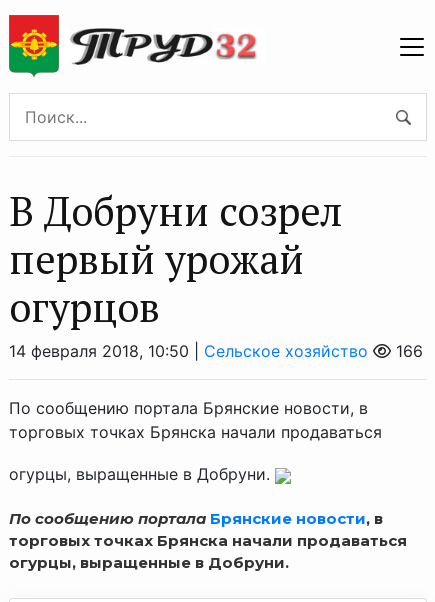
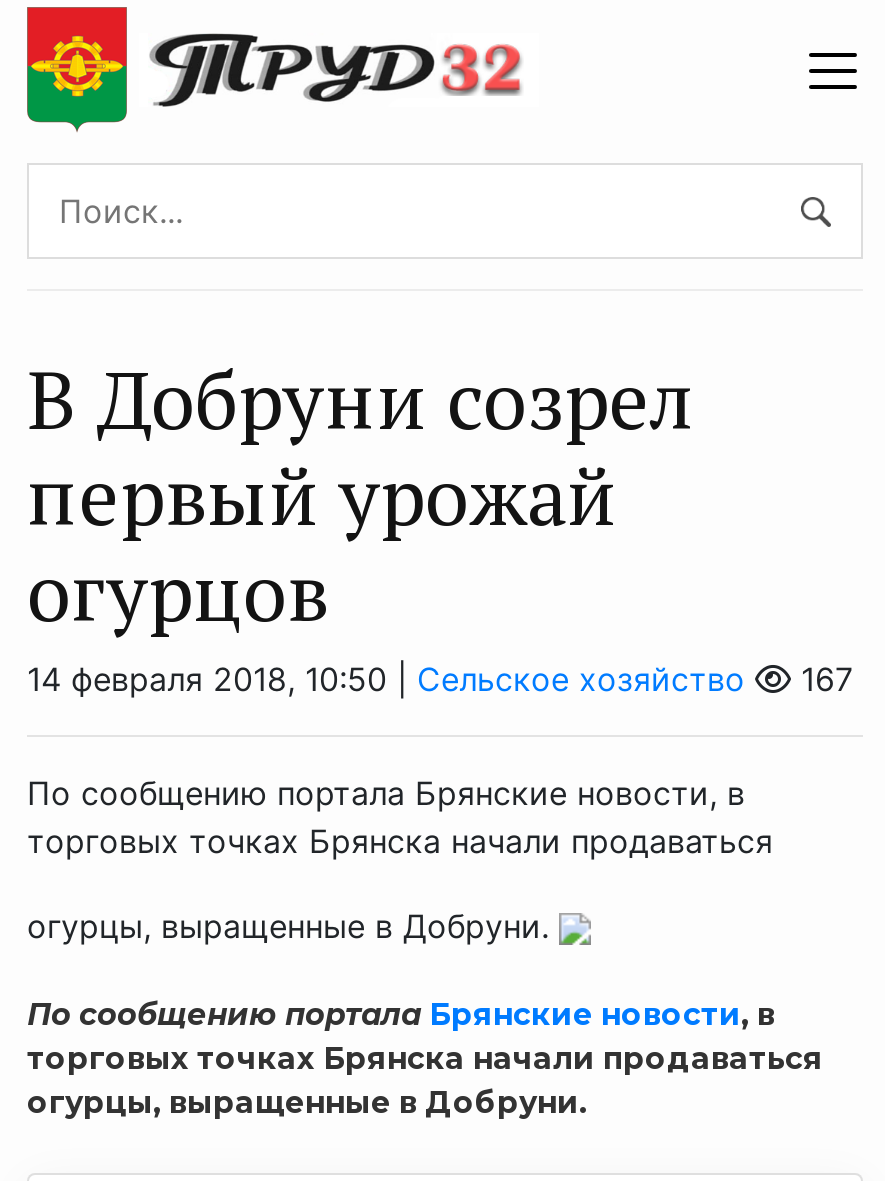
[391,341,423,361] 166 -> [791,659,853,699] 167

